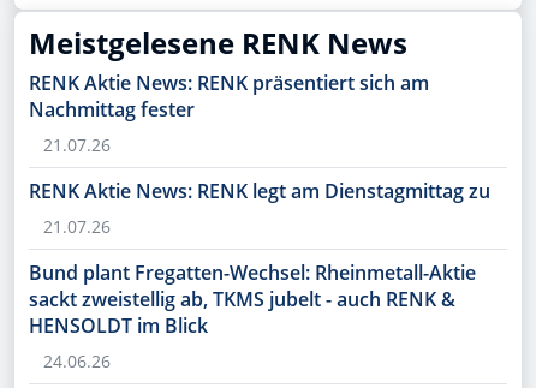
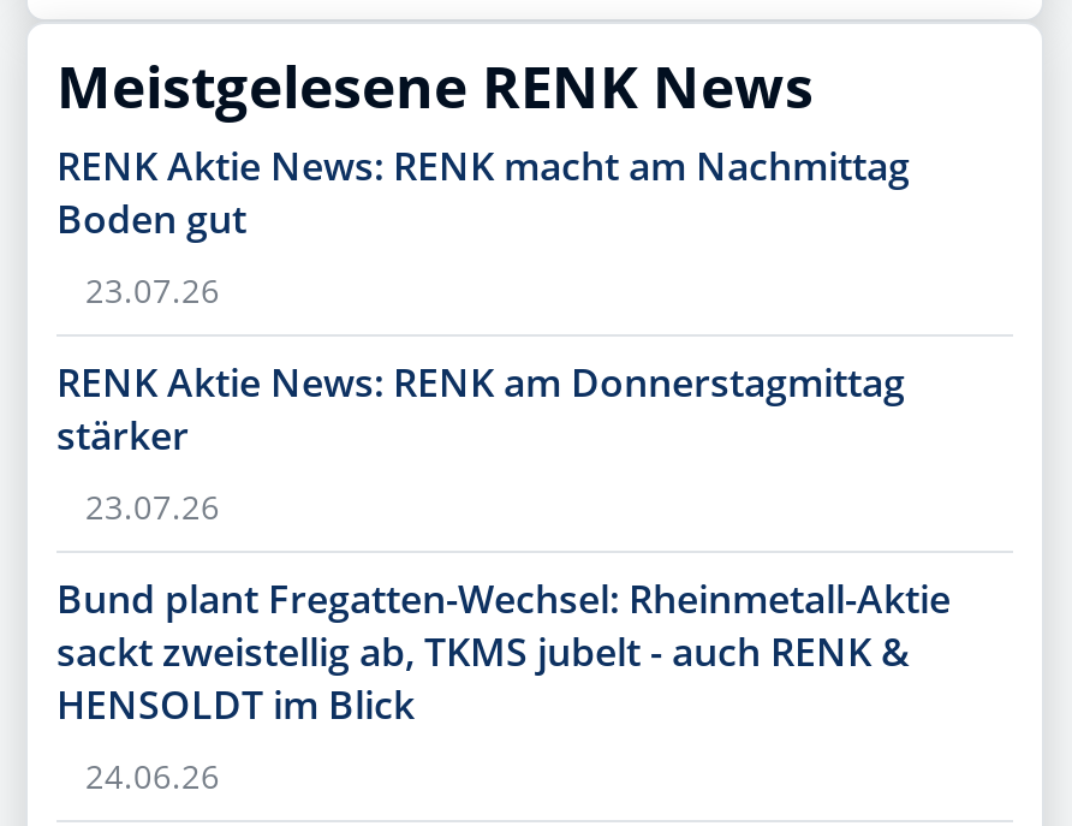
[29,70,429,123] RENK Aktie News: RENK präsentiert sich am | Nachmittag fester -> [56,140,910,246] RENK Aktie News: RENK macht am Nachmittag | Boden gut
[43,134,111,157] 21.07.26 -> [85,268,220,314] 23.07.26
[29,178,490,205] RENK Aktie News: RENK legt am Dienstagmittag zu -> [56,357,905,463] RENK Aktie News: RENK am Donnerstagmittag | stärker
[43,216,111,238] 21.07.26 -> [85,484,220,530] 23.07.26

